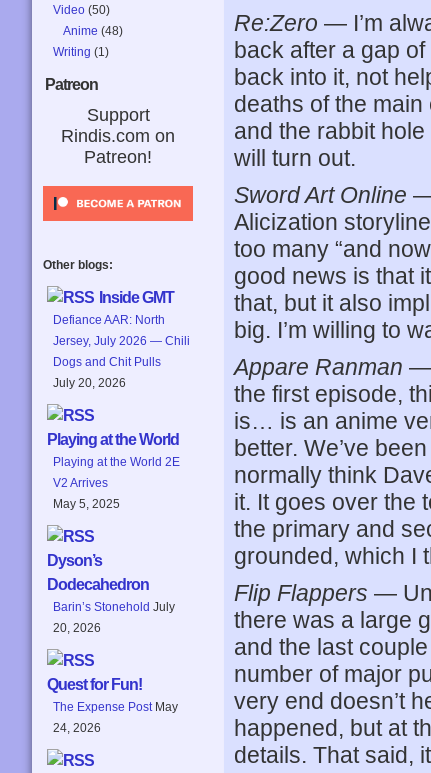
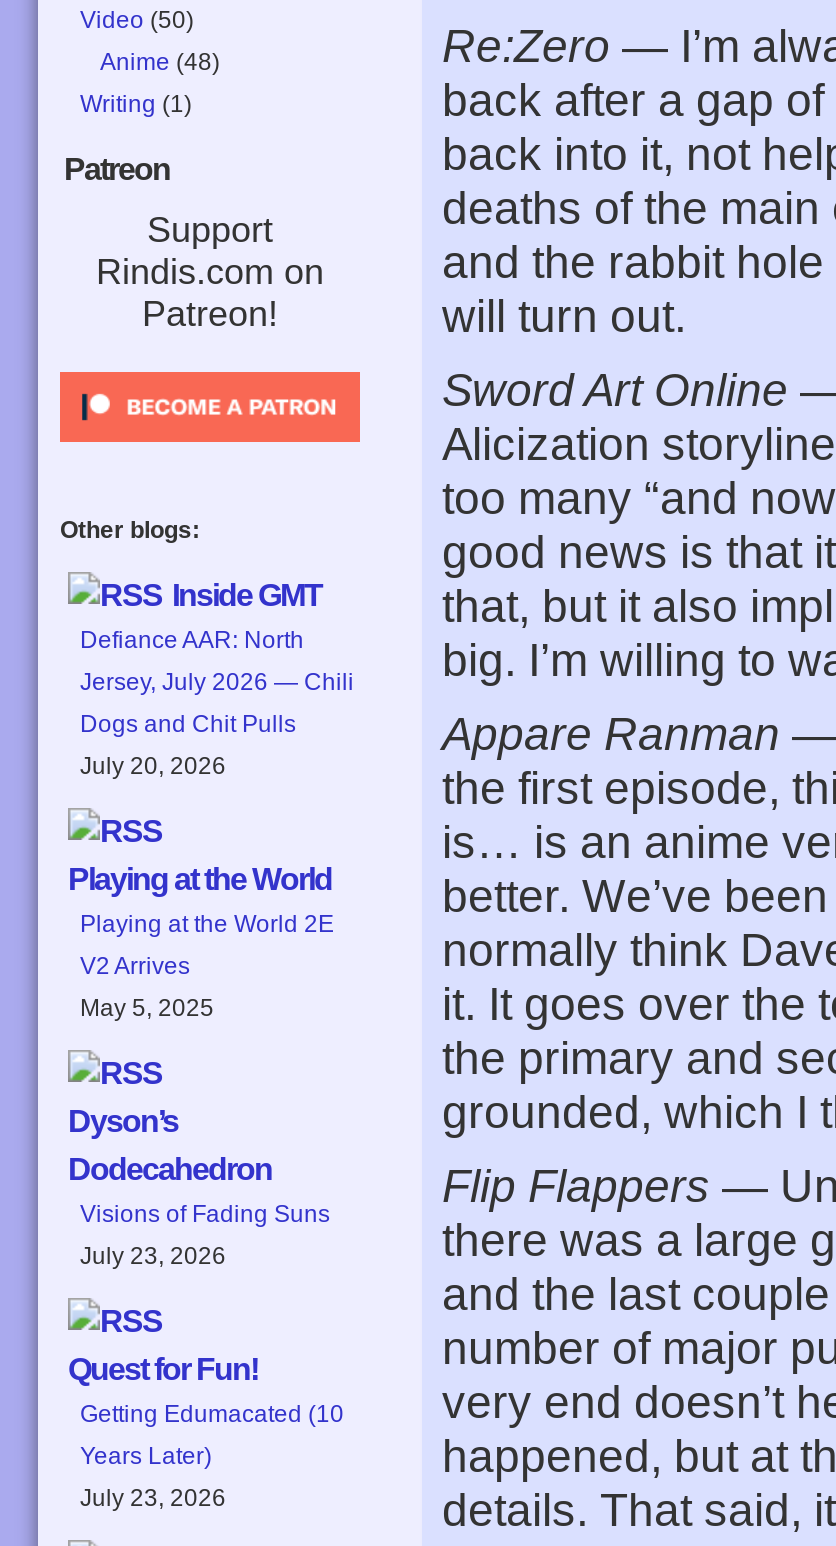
[53,600,175,614] Barin’s Stonehold July -> [80,1200,330,1228] Visions of Fading Suns
[53,621,101,635] 20, 2026 -> [80,1242,226,1270] July 23, 2026
[53,700,178,735] The Expense Post May | 24, 2026 -> [80,1400,344,1512] Getting Edumacated (10 | Years Later) | July 23, 2026

